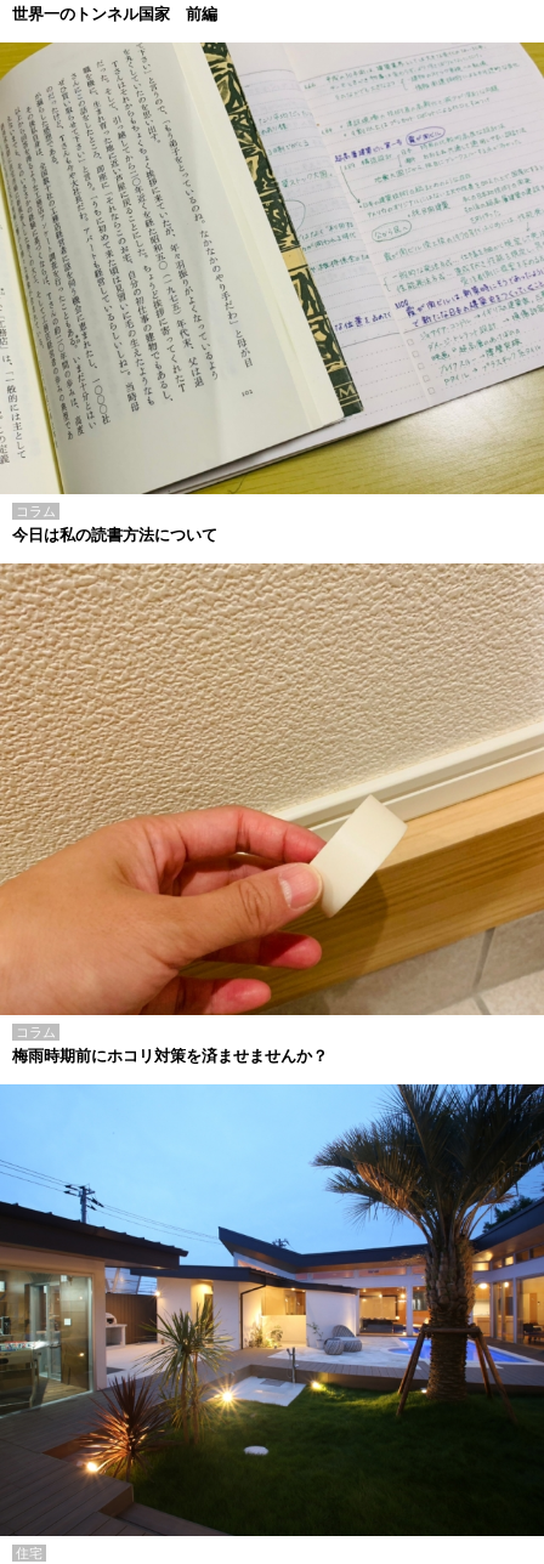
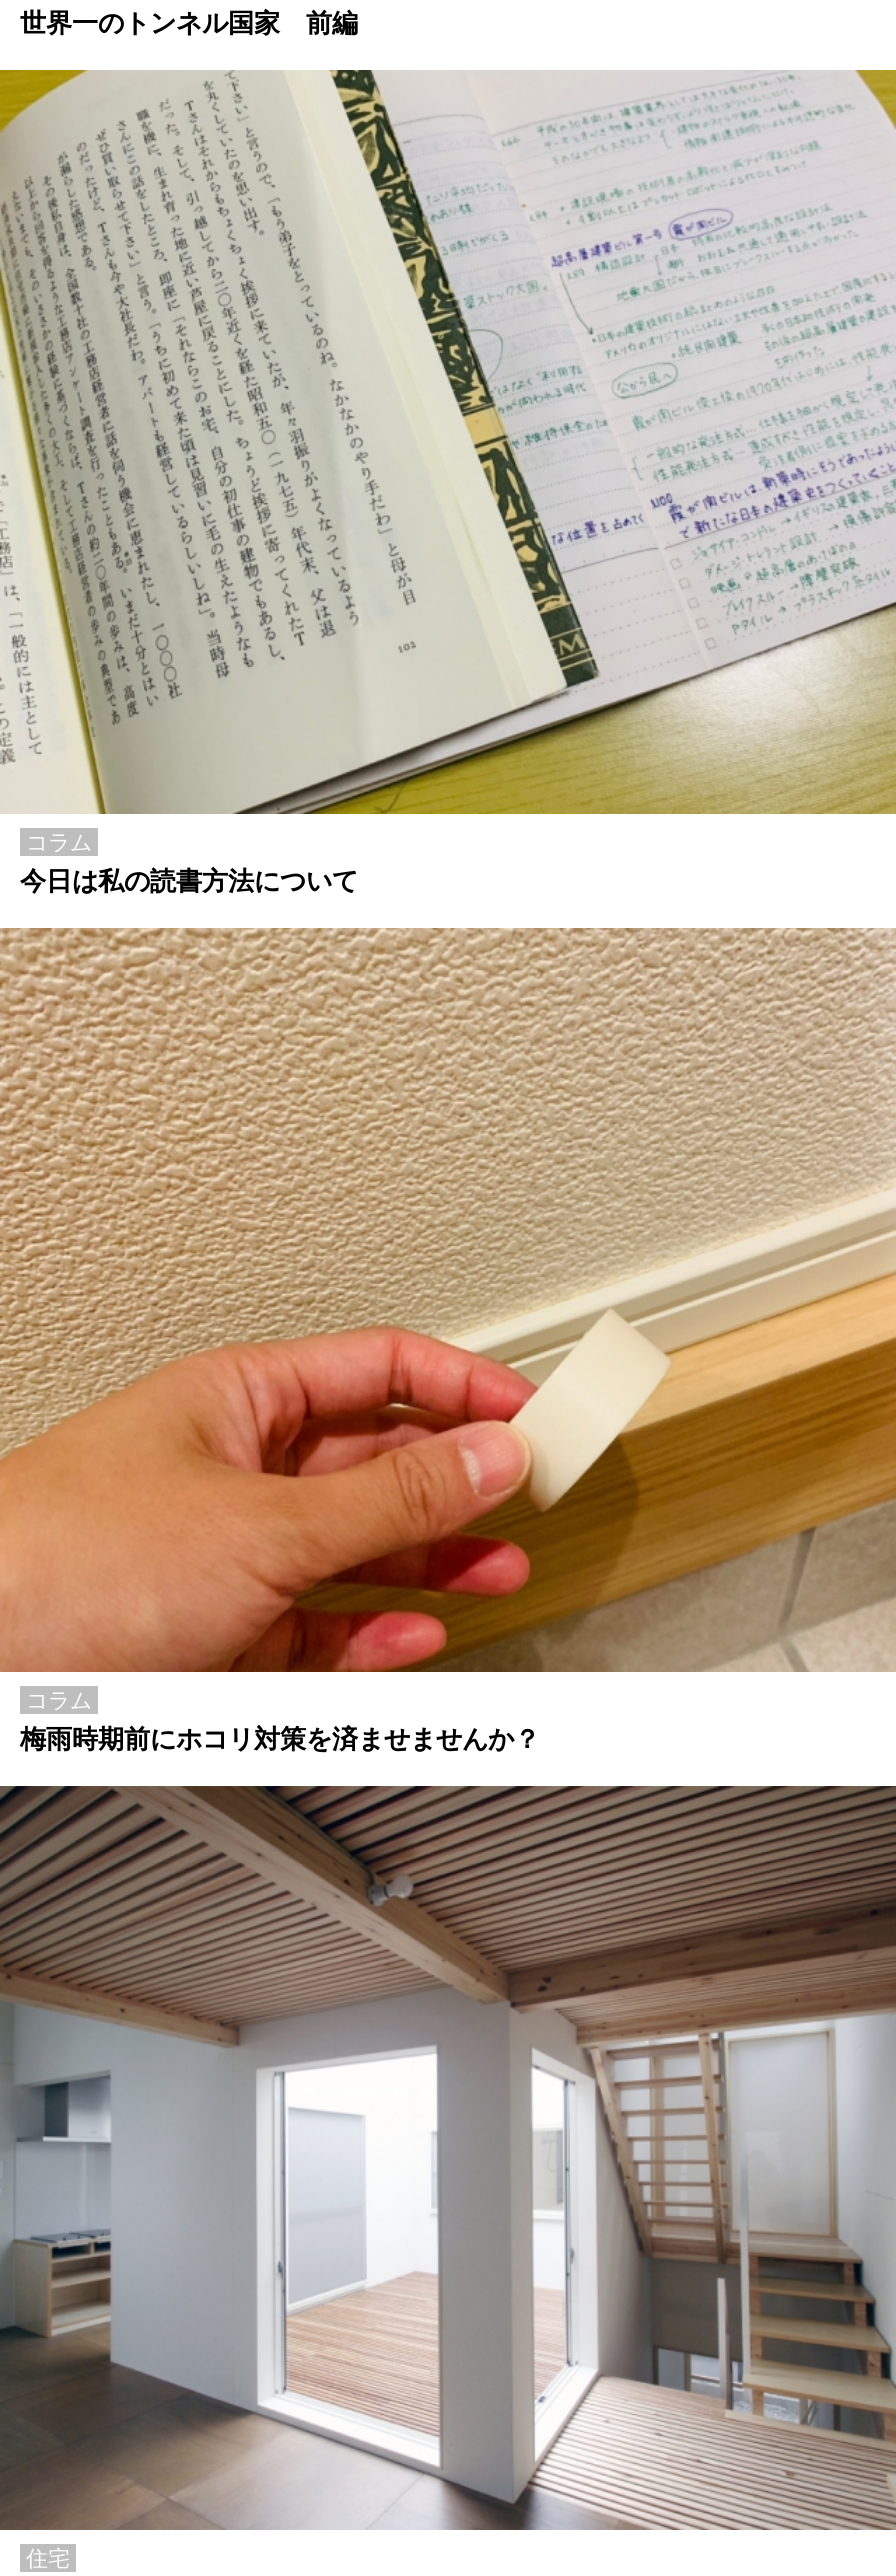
[4,1083,540,1537] [image] -> [6,1784,890,2532] [image]

